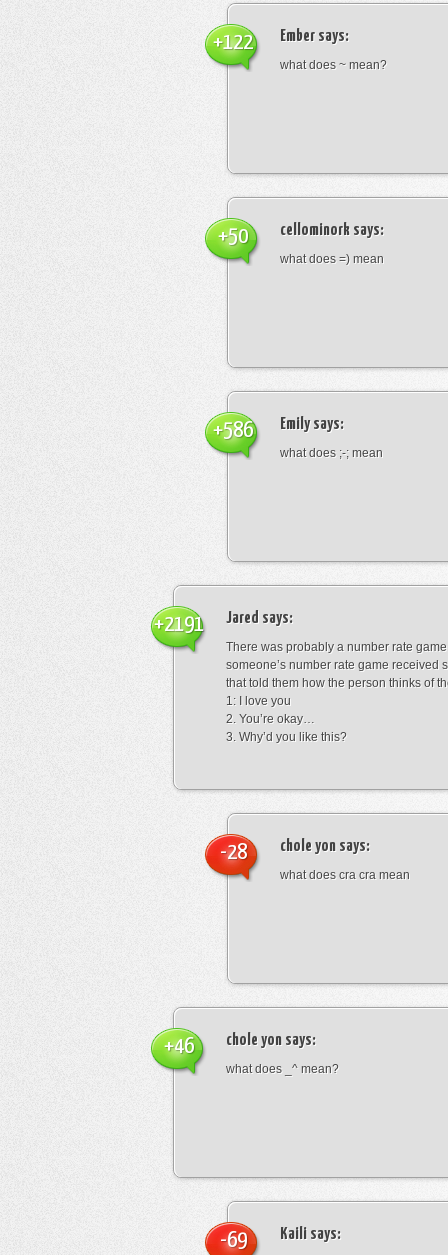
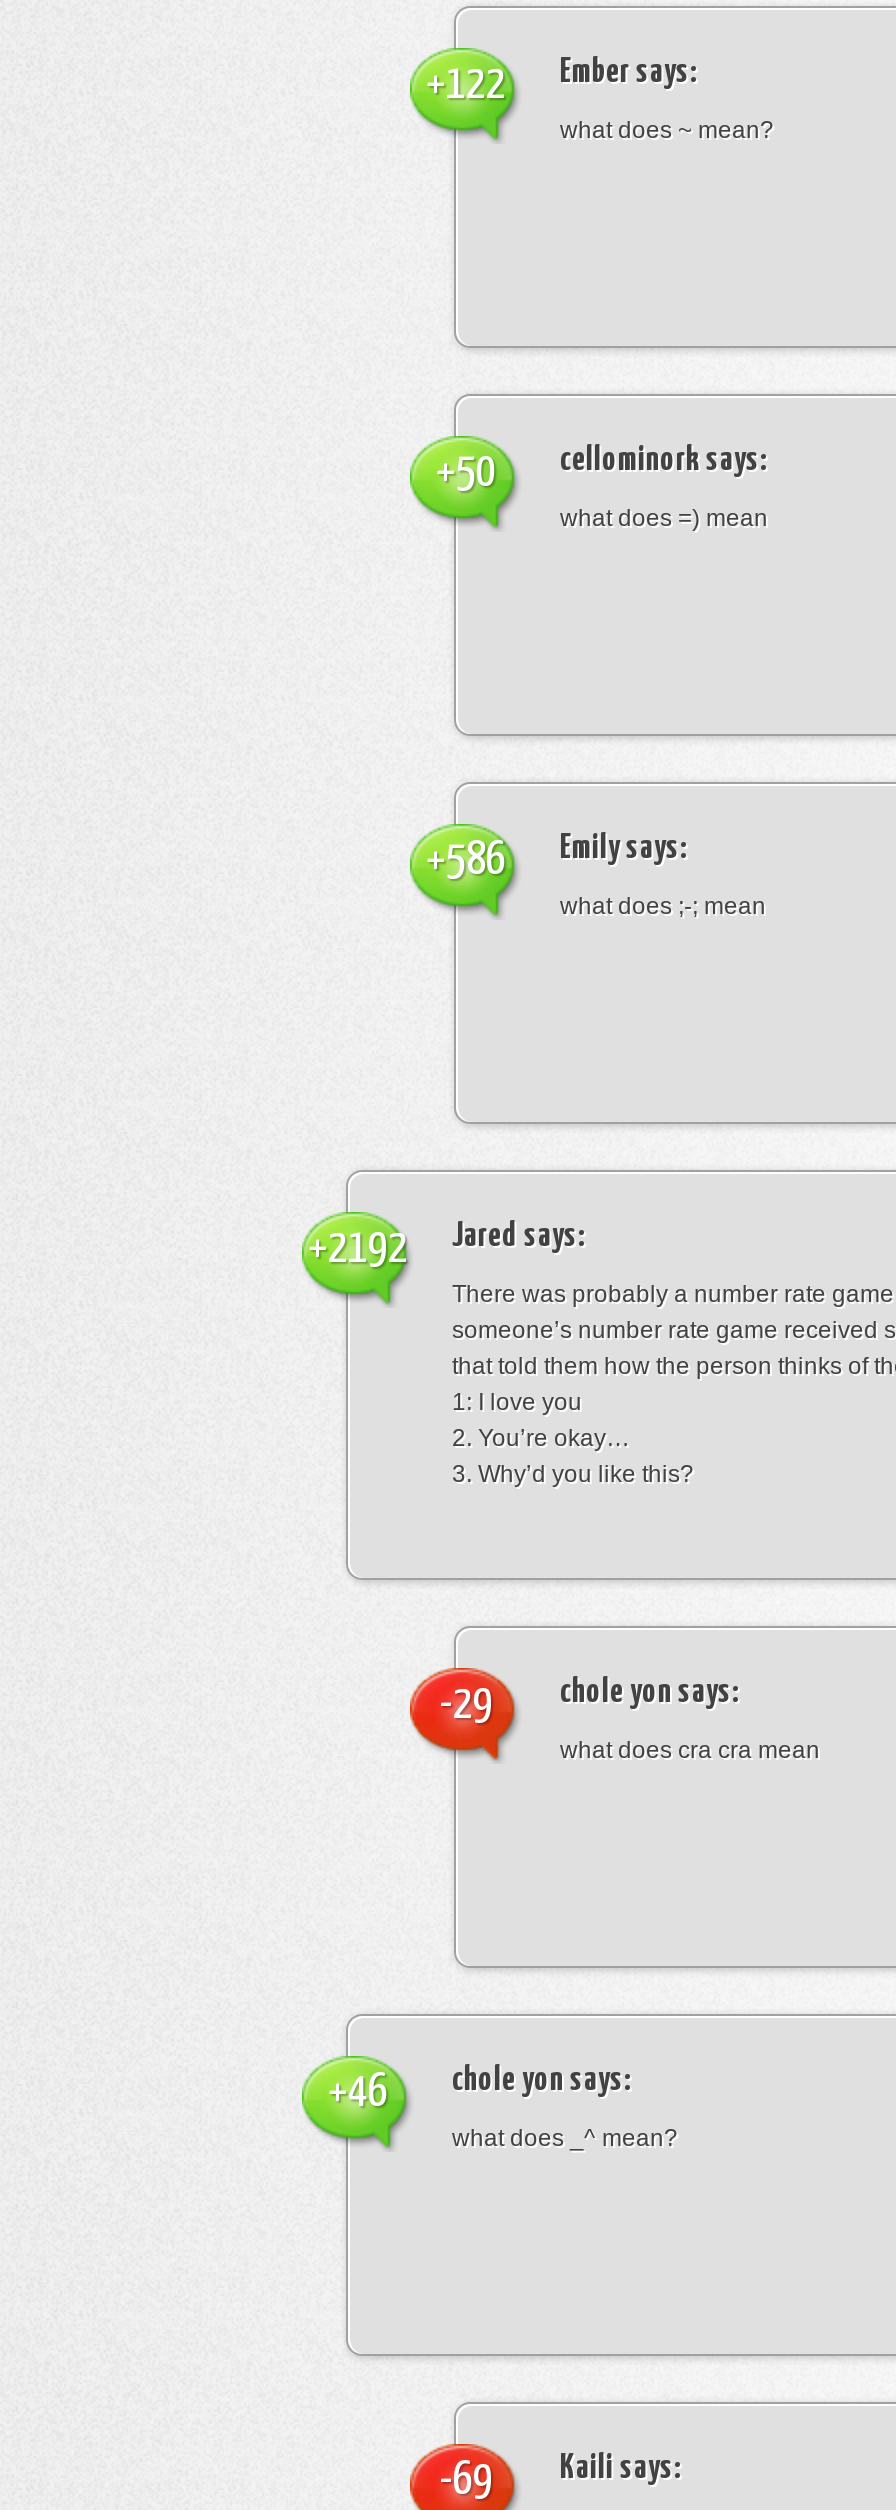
[154,610,293,636] +2191 Jared says: -> [308,1220,586,1272] +2192 Jared says:
[219,838,370,864] -28 chole yon says: -> [439,1676,740,1728] -29 chole yon says:

